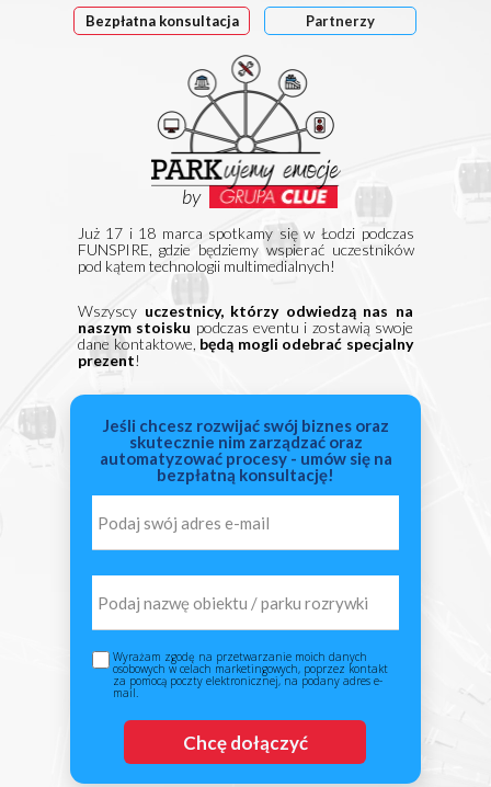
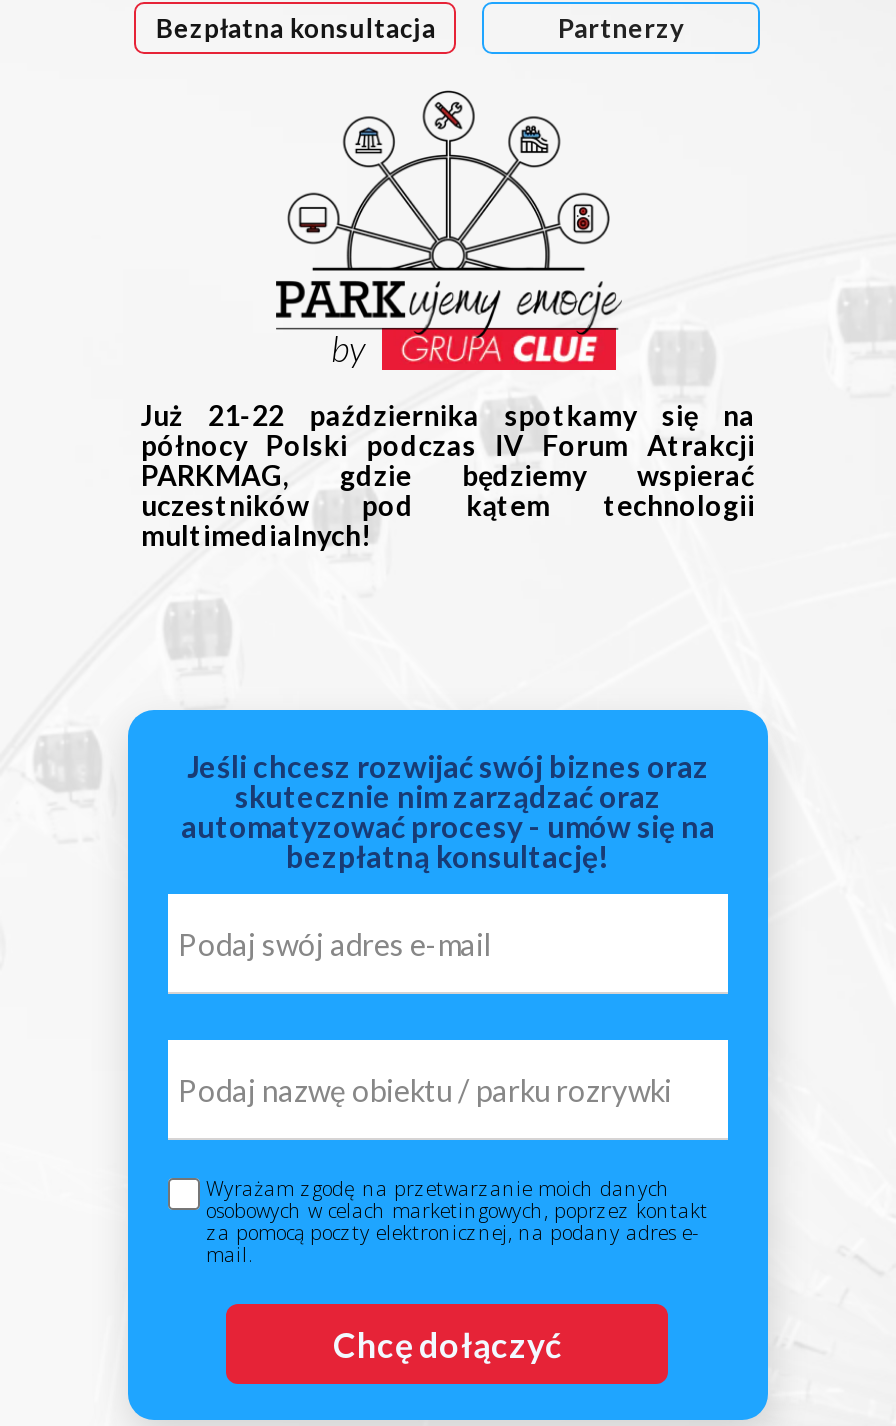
[77,223,414,369] Już 17 i 18 marca spotkamy się w Łodzi podczas | FUNSPIRE, gdzie będziemy wspierać uczestników | pod kątem technologii multimedialnych! | Wszyscy uczestnicy, którzy odwiedzą nas na | naszym stoisku podczas eventu i zostawią swoje | dane kontaktowe,będą mogli odebrać specjalny | prezent! -> [141,397,755,551] Już 21-22 października spotkamy się na | północy Polski podczas IV Forum Atrakcji | PARKMAG, gdzie będziemy wspierać | uczestników pod kątem technologii | multimedialnych!

